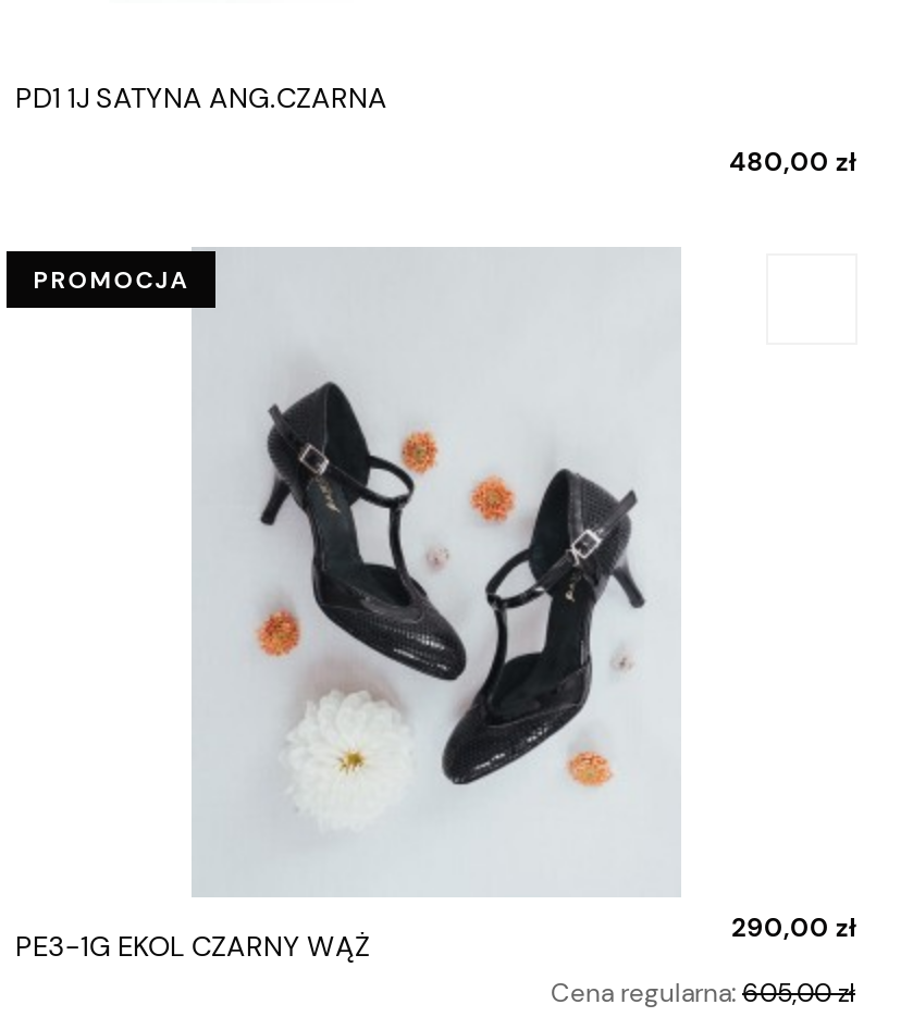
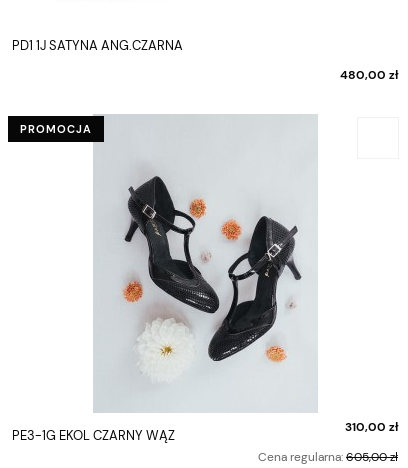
[731,910,855,945] 290,00 zł -> [345,419,398,435] 310,00 zł

